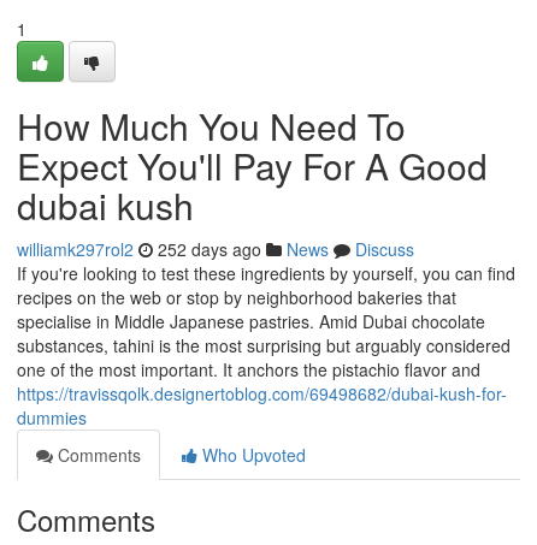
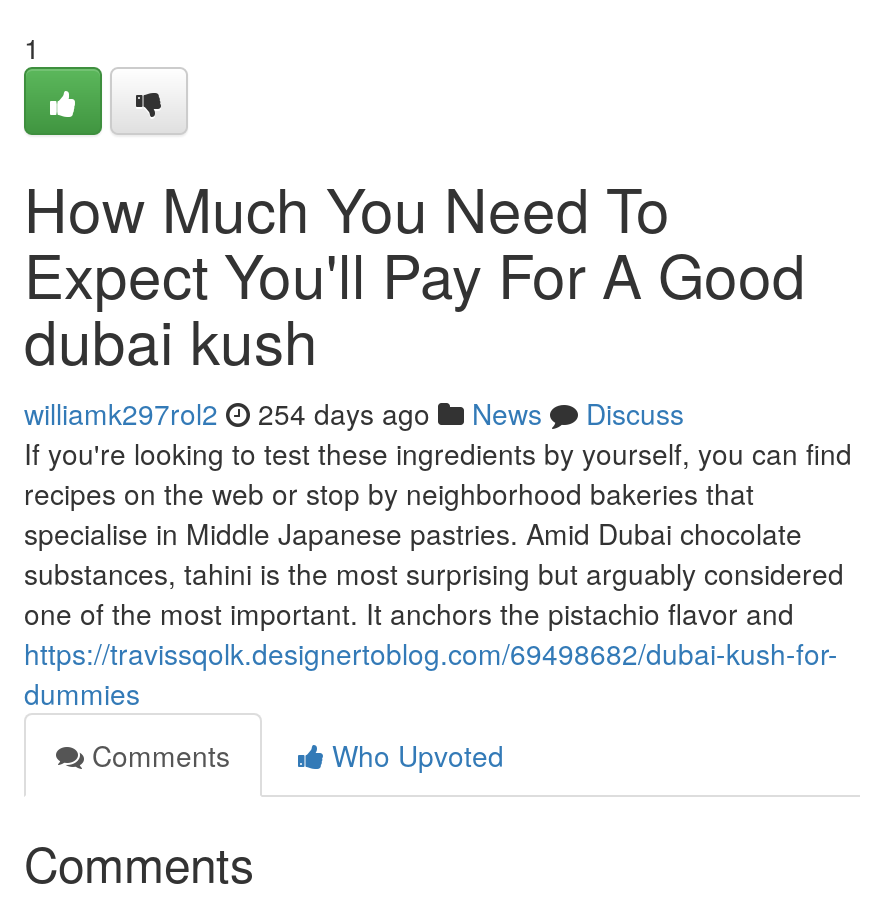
[17,237,414,261] williamk297rol2 252 days ago News Discuss -> [24,393,684,433] williamk297rol2 254 days ago News Discuss

